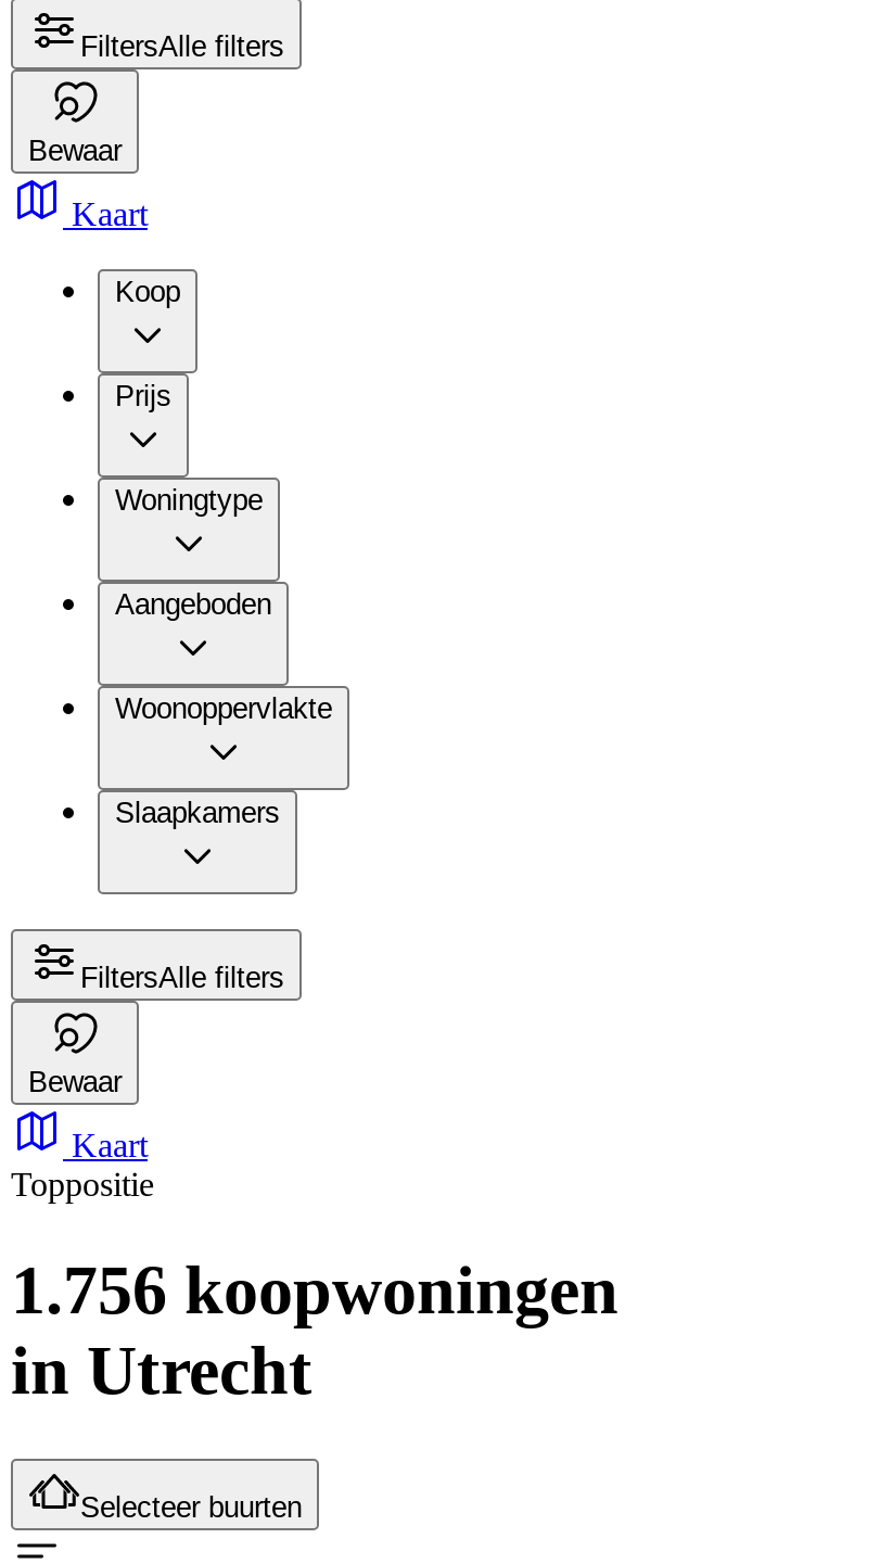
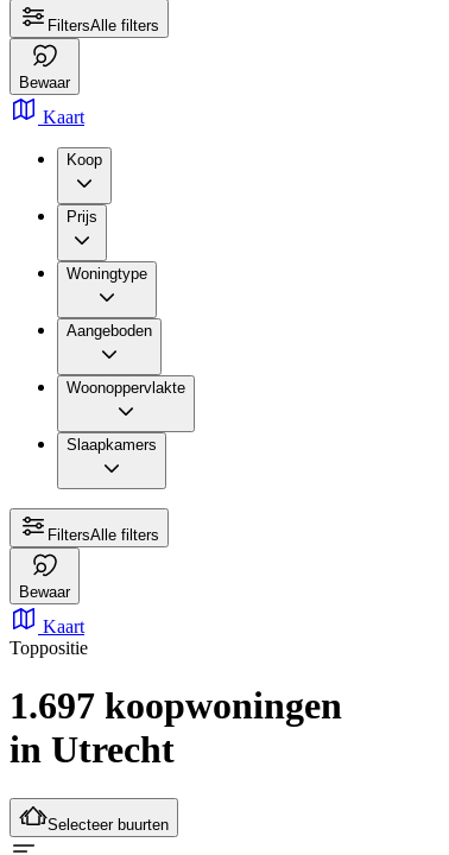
[11,1251,618,1329] 1.756 koopwoningen -> [10,684,342,727] 1.697 koopwoningen

